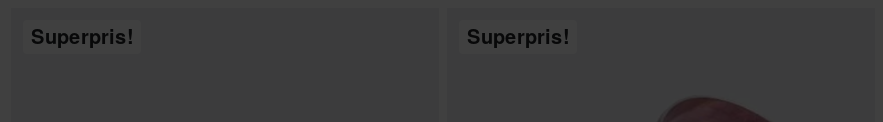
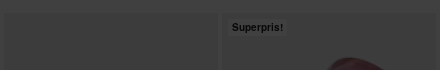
[31,22,133,50] Superpris! -> none

